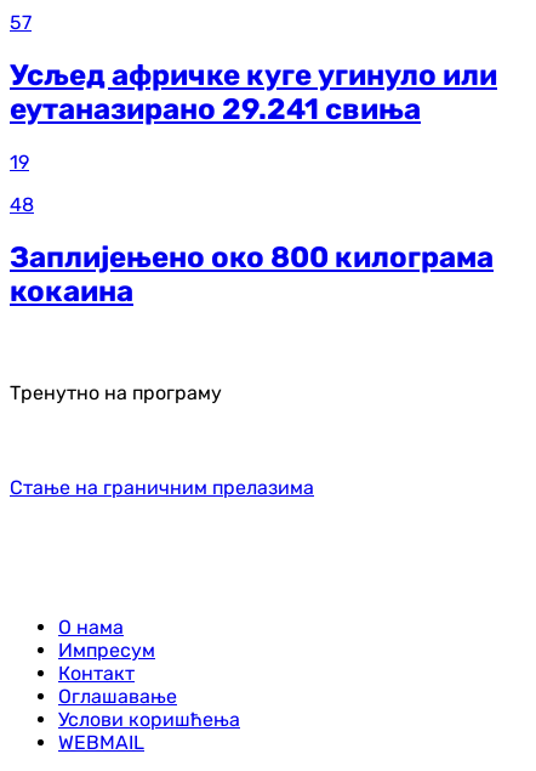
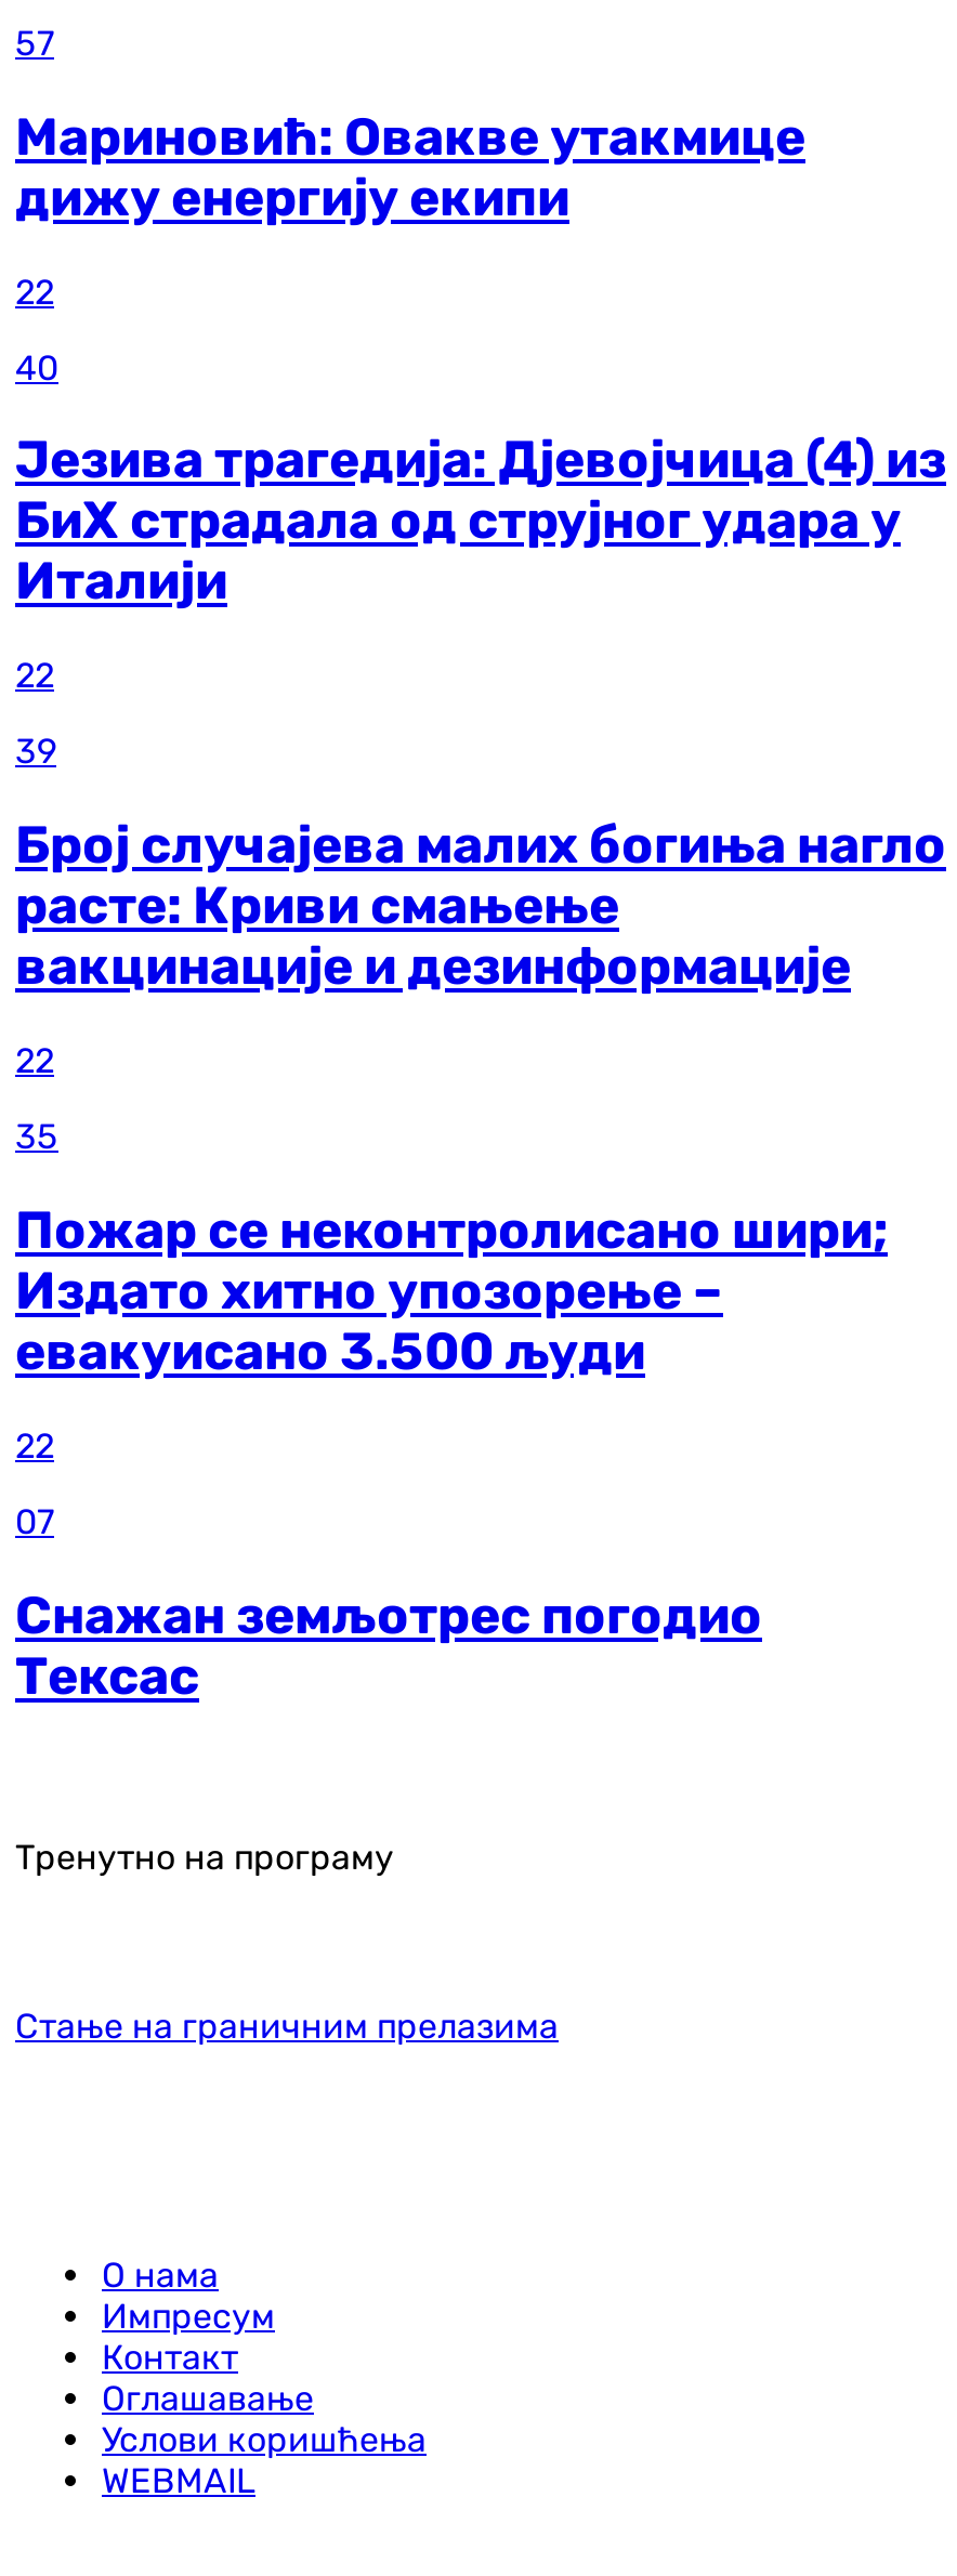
[10,58,497,308] Усљед афричке куге угинуло или | еутаназирано 29.241 свиња | 19 | 48 | Заплијењено око 800 килограма | кокаина -> [15,106,946,1706] Мариновић: Овакве утакмице | дижу енергију екипи | 22 | 40 | Језива трагедија: Дјевојчица (4) из | БиХ страдала од струјног удара у | Италији | 22 | 39 | Број случајева малих богиња нагло | расте: Криви смањење | вакцинације и дезинформације | 22 | 35 | Пожар се неконтролисано шири; | Издато хитно упозорење – | евакуисано 3.500 људи | 22 | 07 | Снажан земљотрес погодио | Тексас

